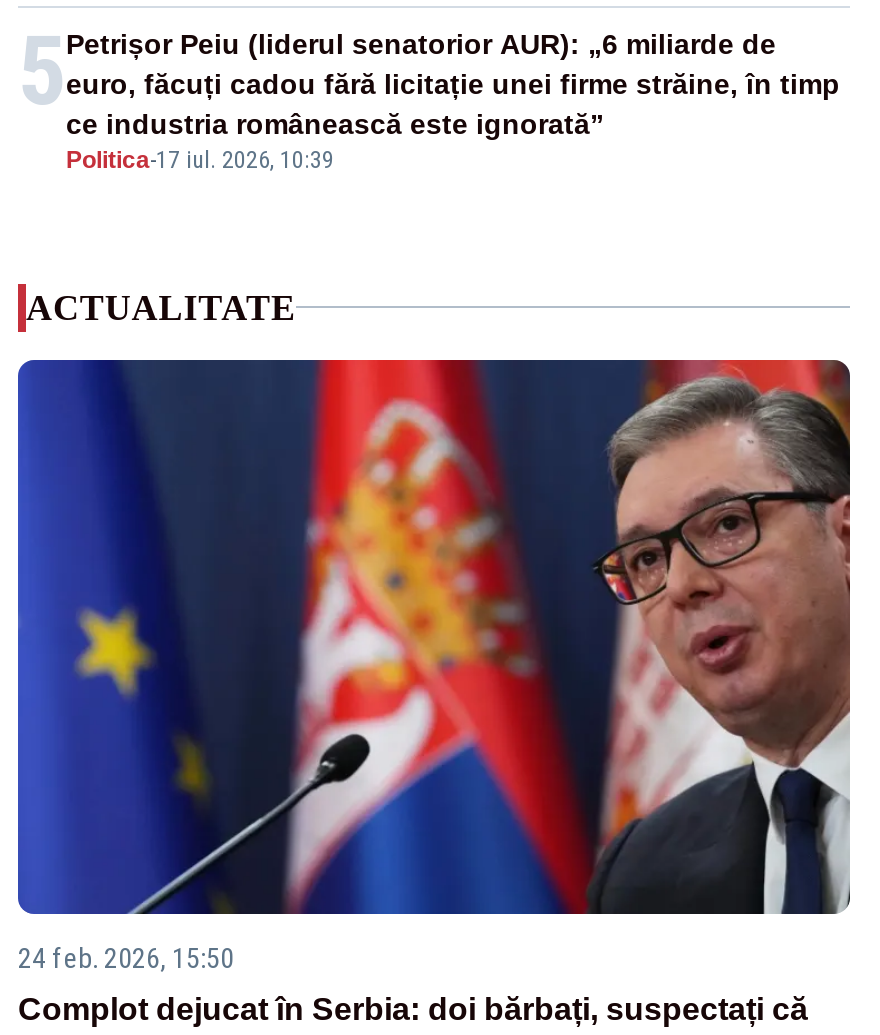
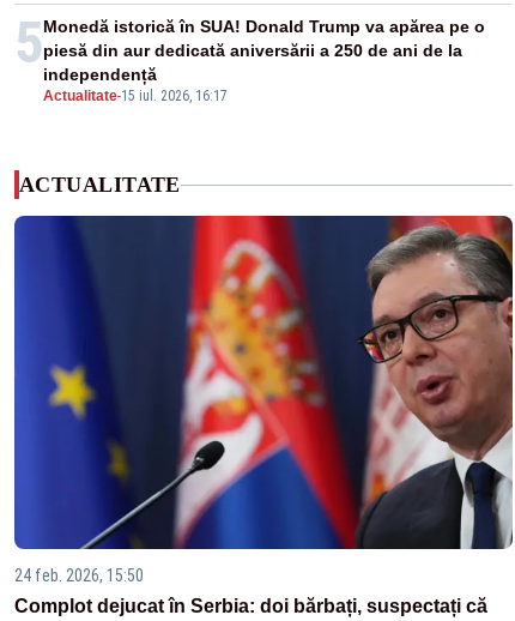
[66,27,840,139] Petrișor Peiu (liderul senatorior AUR): „6 miliarde de | euro, făcuți cadou fără licitație unei firme străine, în timp | ce industria românească este ignorată” -> [43,17,485,84] Monedă istorică în SUA! Donald Trump va apărea pe o | piesă din aur dedicată aniversării a 250 de ani de la | independență
[66,145,334,173] Politica-17 iul. 2026, 10:39 -> [43,88,228,104] Actualitate-15 iul. 2026, 16:17

